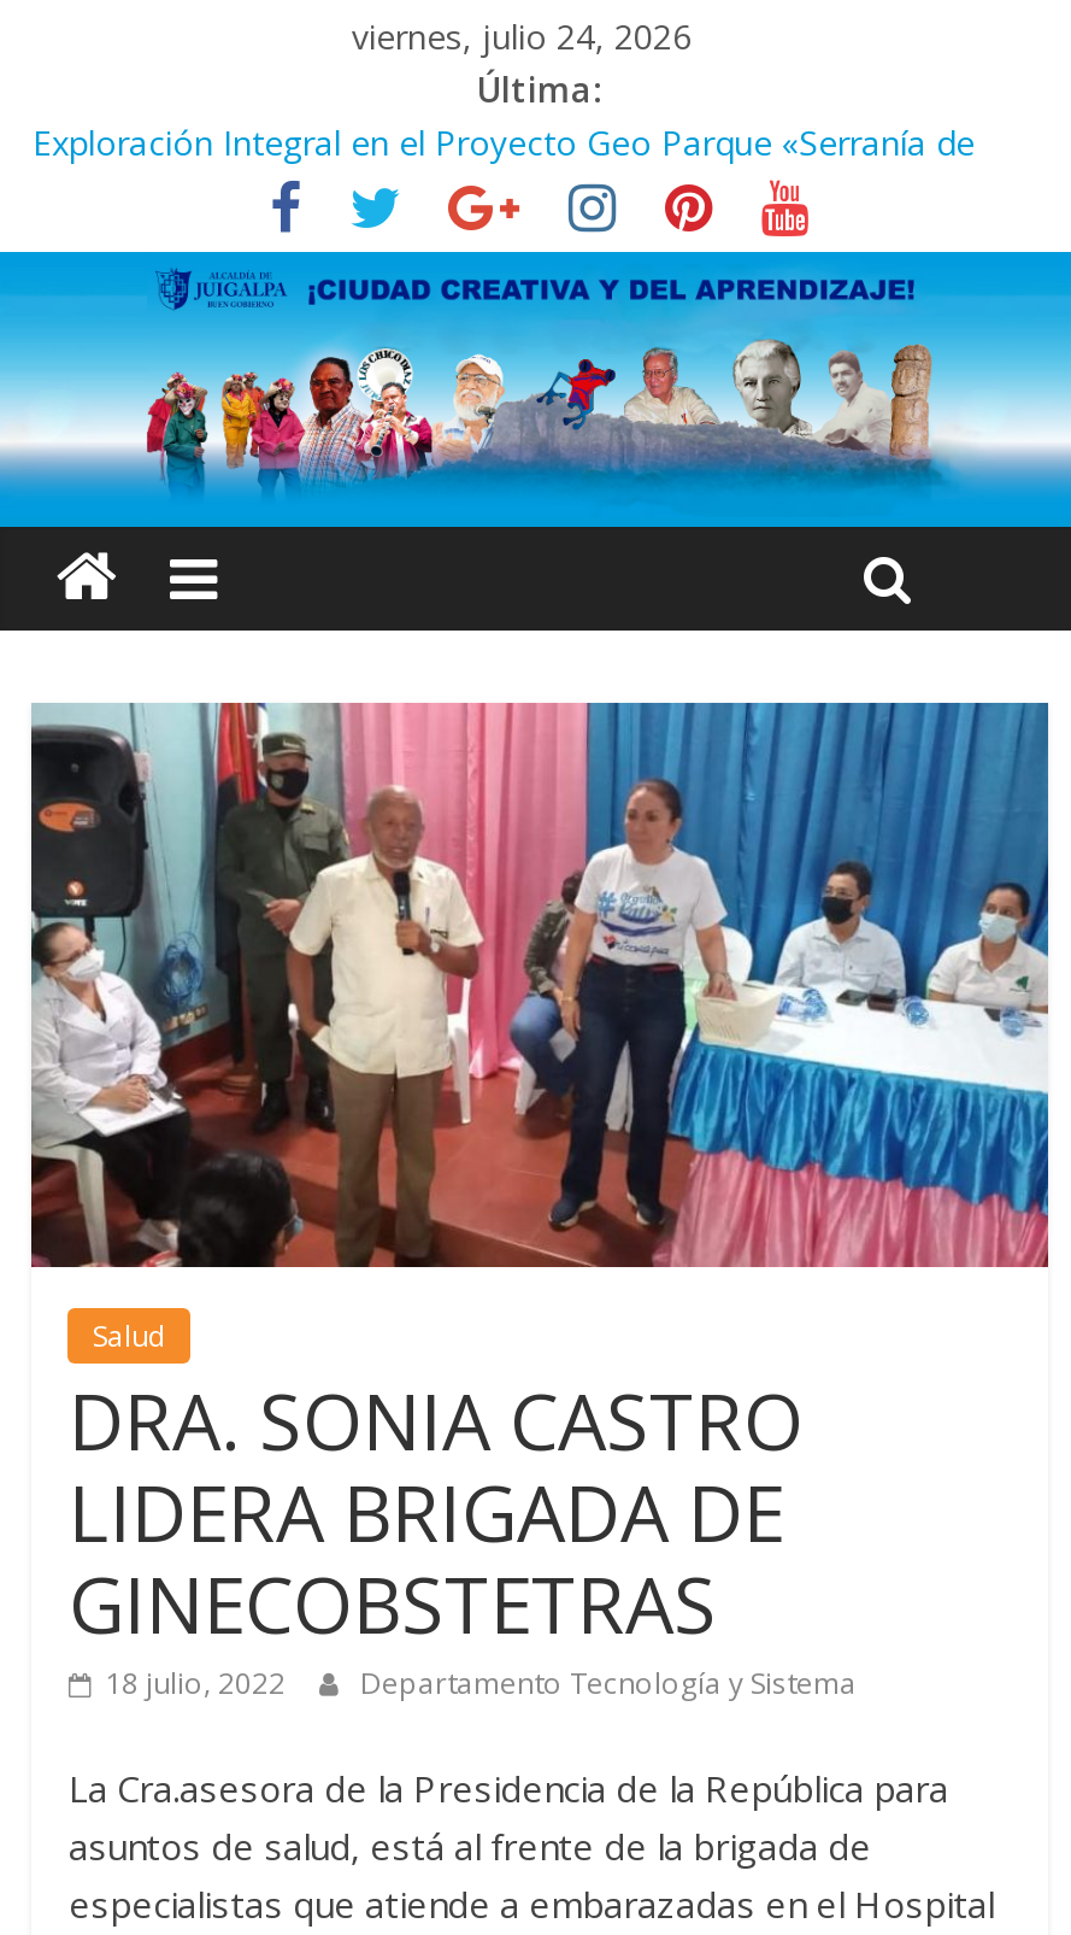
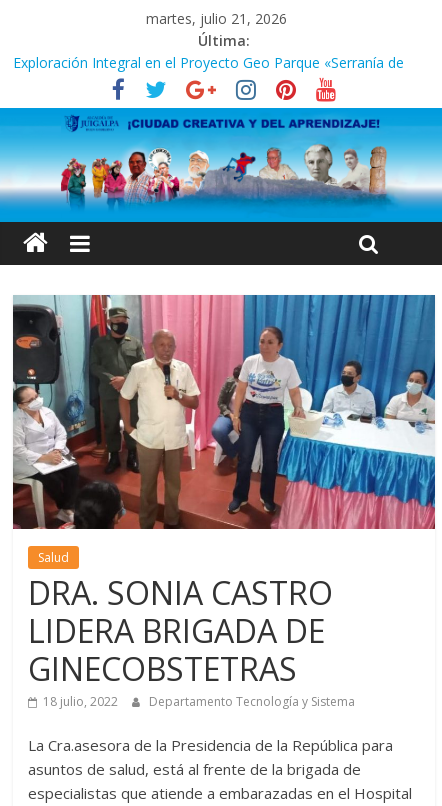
[352,13,692,59] viernes, julio 24, 2026 -> [146,9,287,28] martes, julio 21, 2026

